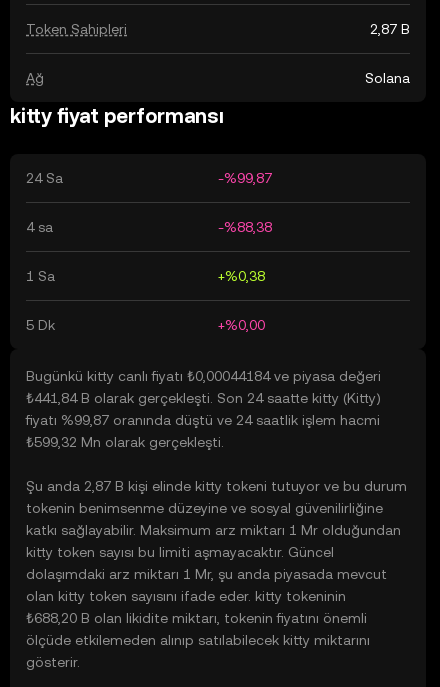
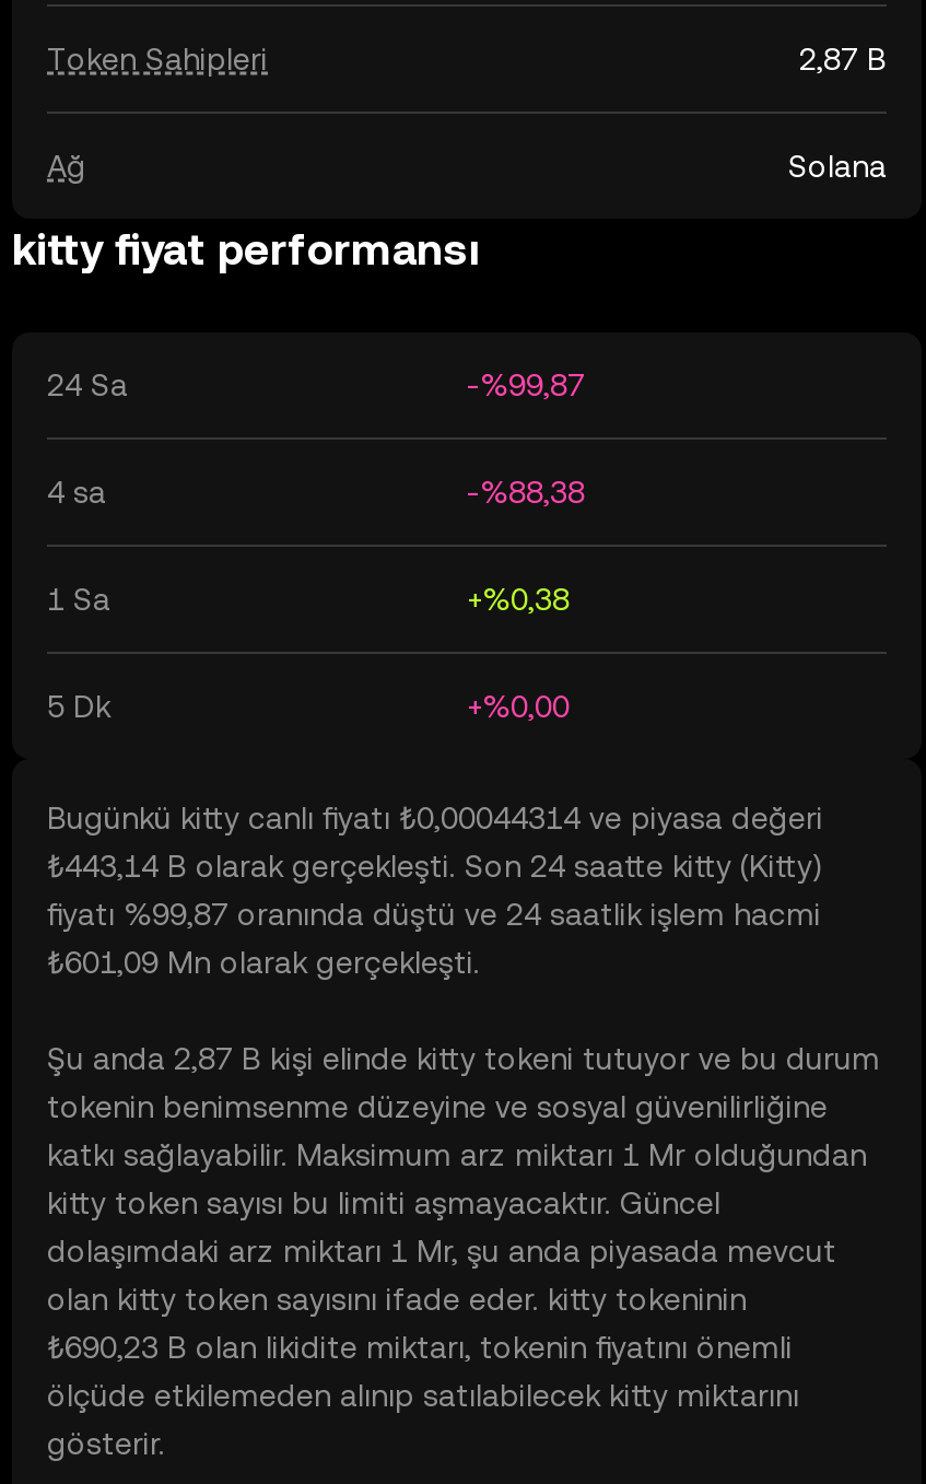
[26,368,381,384] Bugünkü kitty canlı fiyatı ₺0,00044184 ve piyasa değeri -> [47,801,823,836] Bugünkü kitty canlı fiyatı ₺0,00044314 ve piyasa değeri
[26,390,381,406] ₺441,84 B olarak gerçekleşti. Son 24 saatte kitty (Kitty) -> [47,849,823,884] ₺443,14 B olarak gerçekleşti. Son 24 saatte kitty (Kitty)
[26,434,224,450] ₺599,32 Mn olarak gerçekleşti. -> [47,945,480,980] ₺601,09 Mn olarak gerçekleşti.
[26,610,367,626] ₺688,20 B olan likidite miktarı, tokenin fiyatını önemli -> [47,1330,793,1365] ₺690,23 B olan likidite miktarı, tokenin fiyatını önemli

